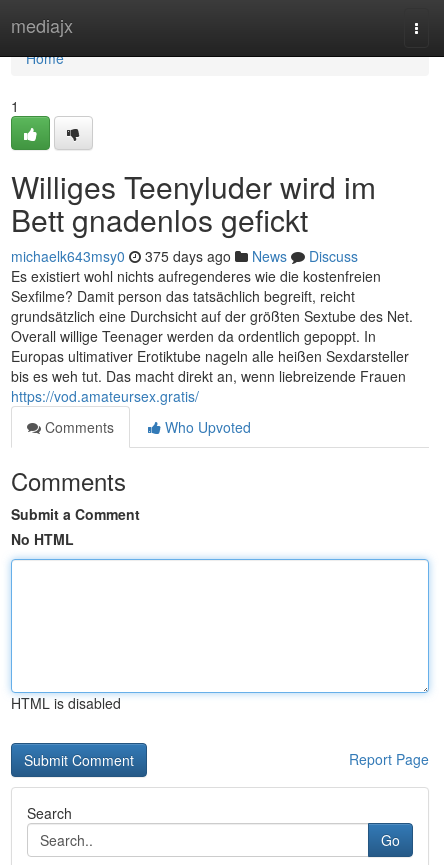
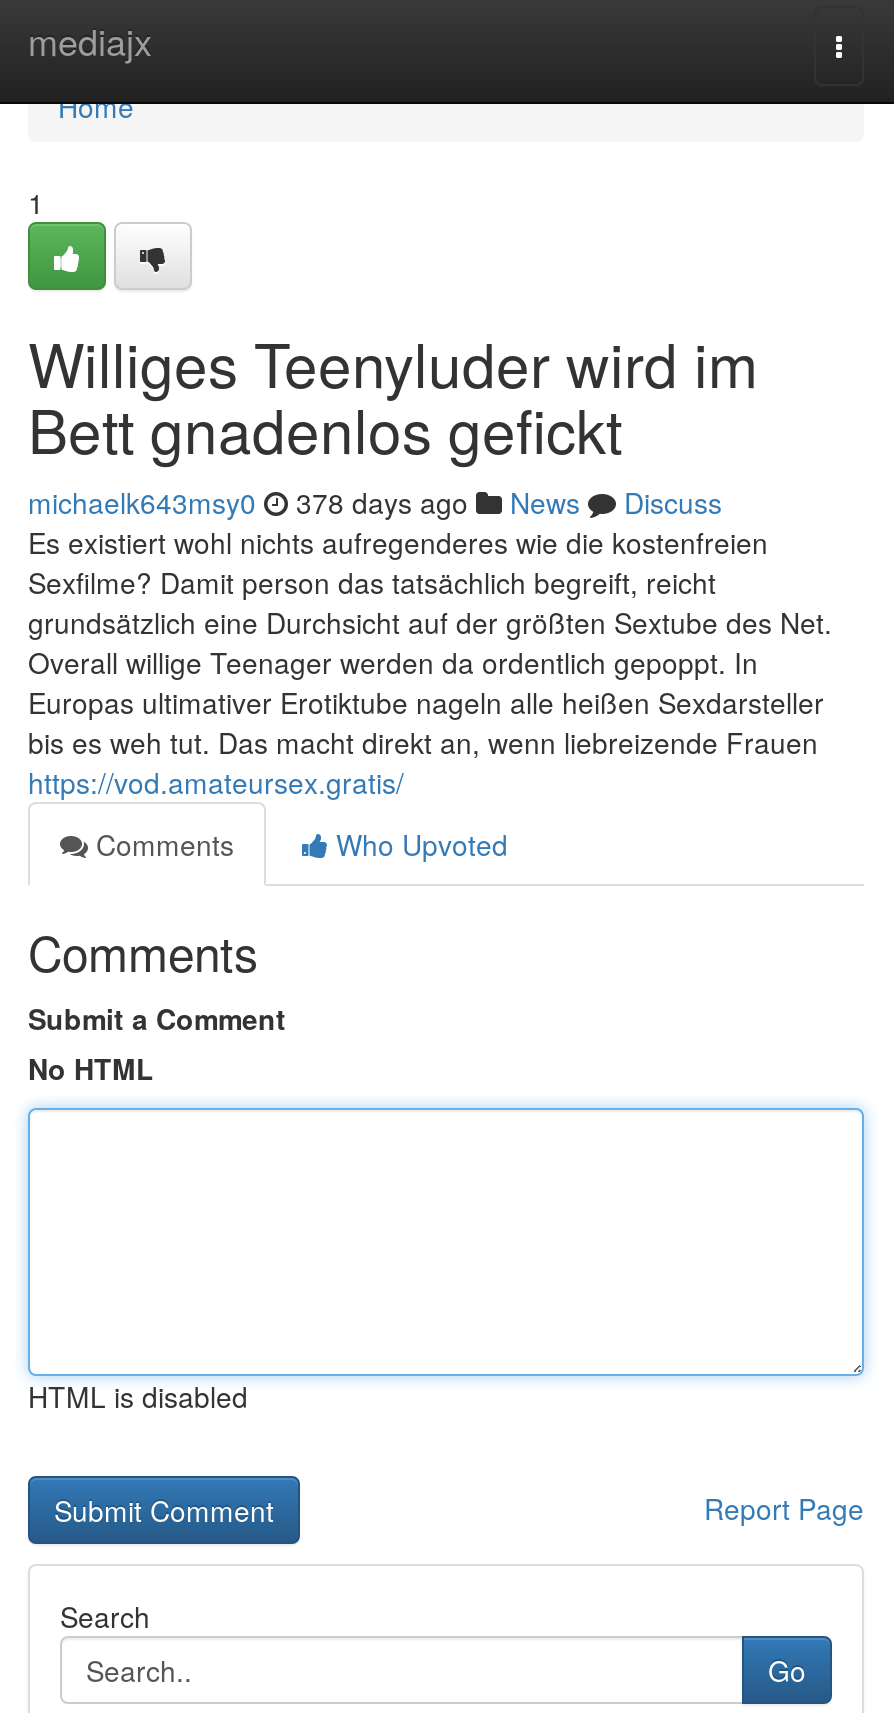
[11,246,358,266] michaelk643msy0 375 days ago News Discuss -> [28,482,722,522] michaelk643msy0 378 days ago News Discuss

